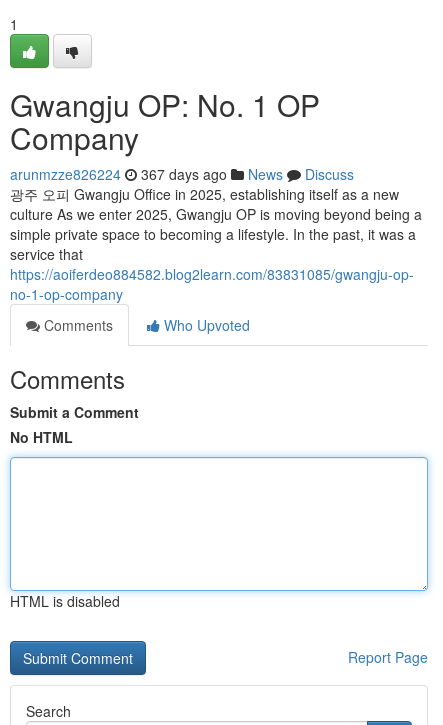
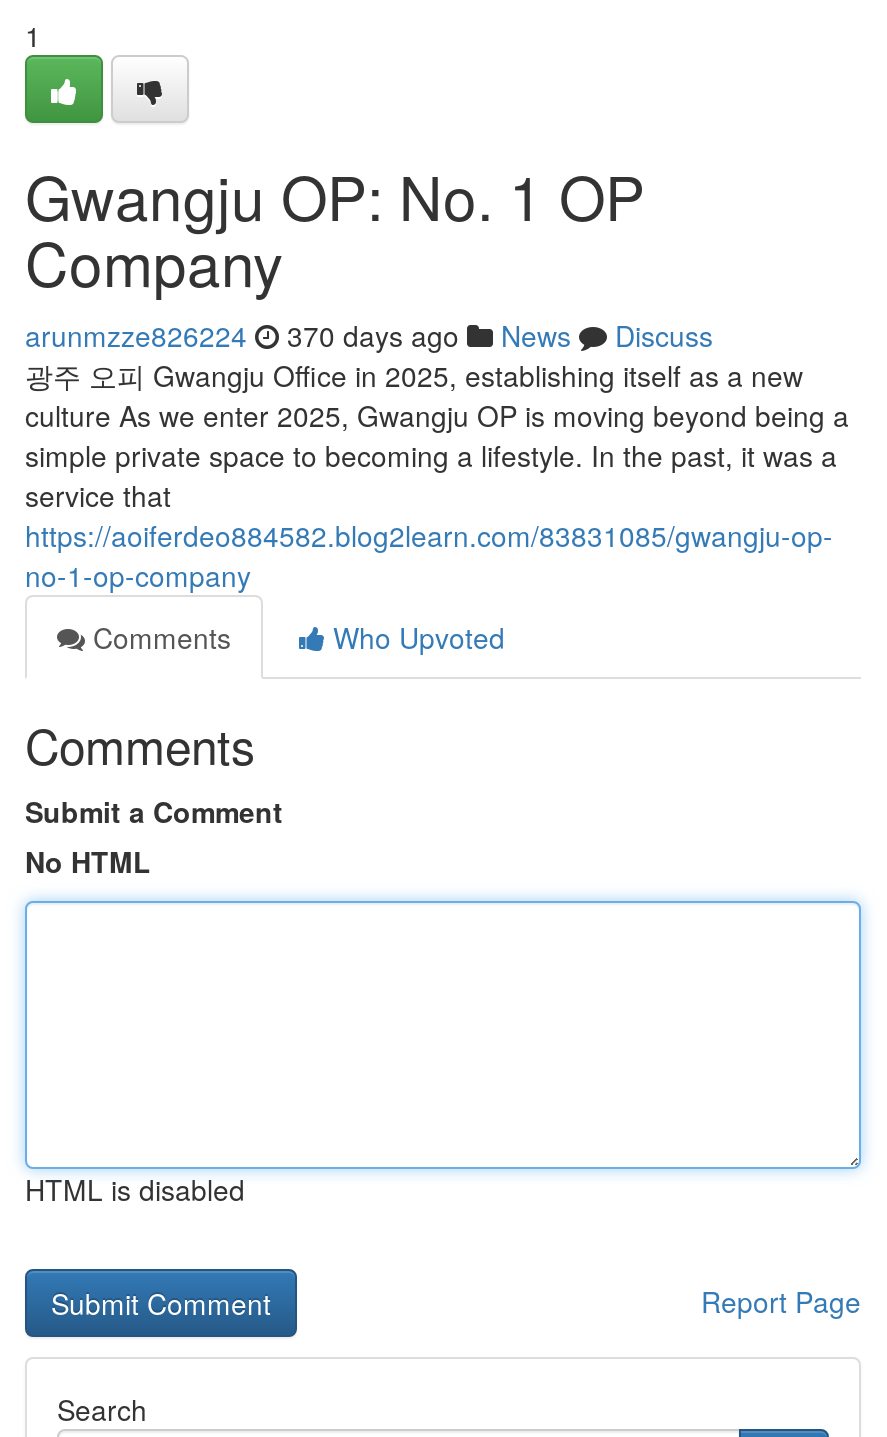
[10,164,354,184] arunmzze826224 367 days ago News Discuss -> [25,315,713,355] arunmzze826224 370 days ago News Discuss

